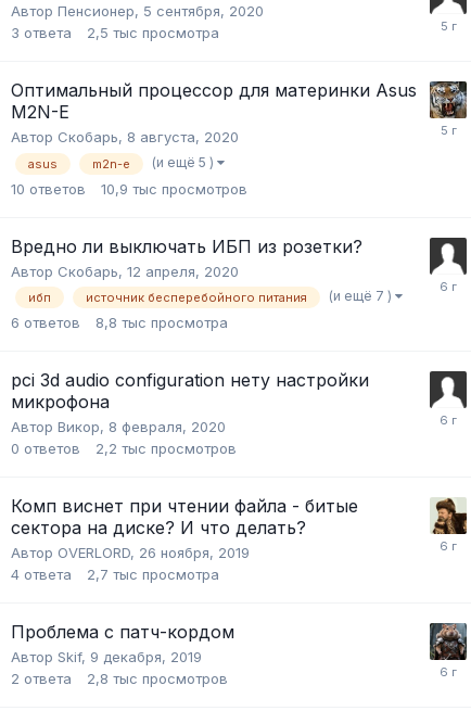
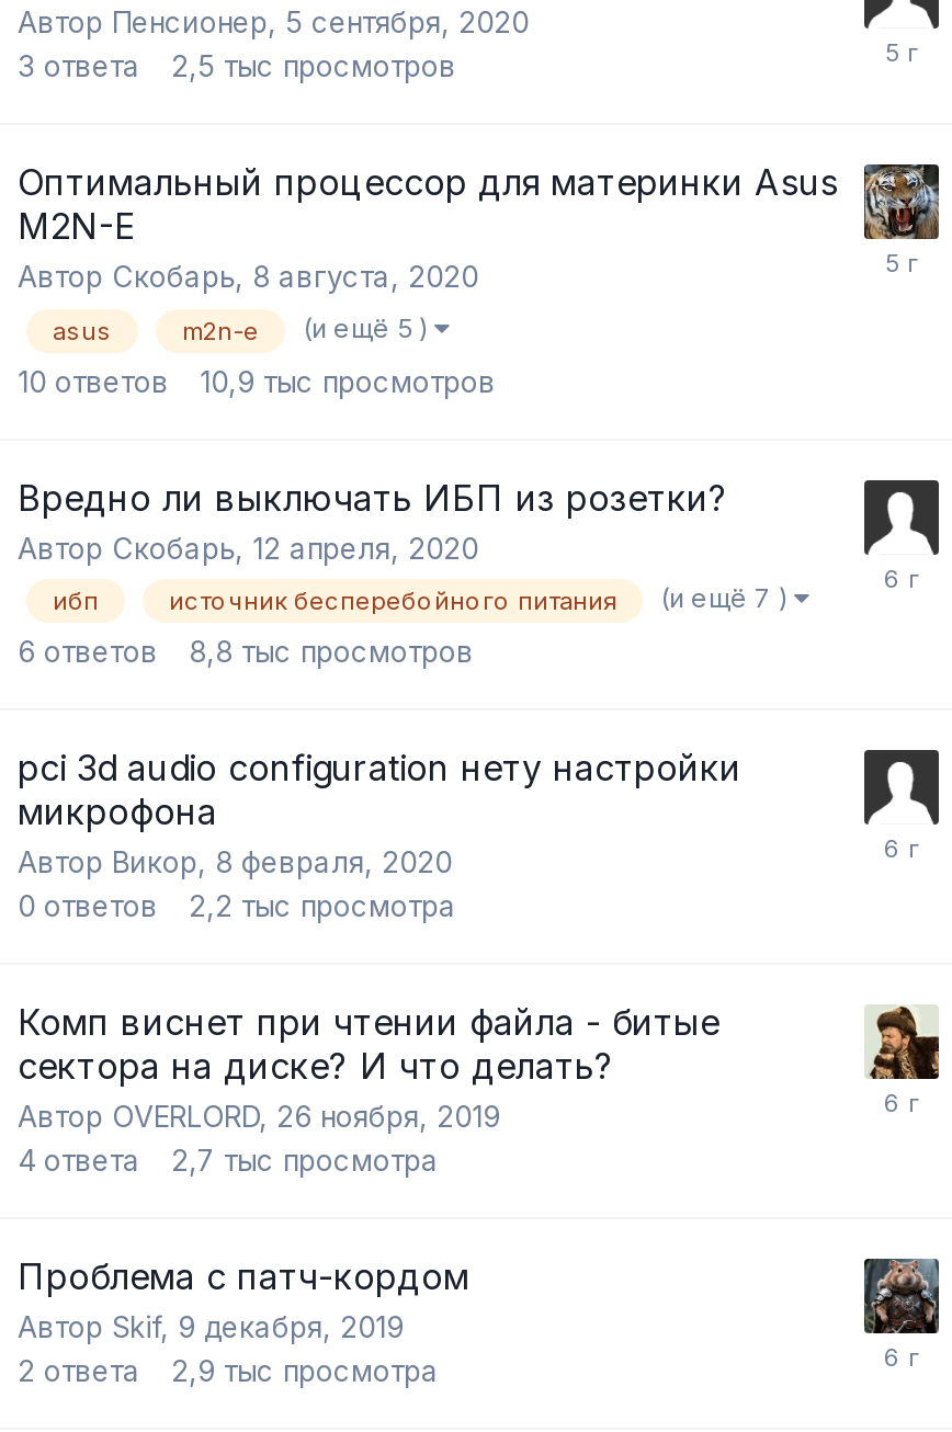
[87,24,219,42] 2,5 тыс просмотра -> [171,49,456,84] 2,5 тыс просмотров
[96,313,228,331] 8,8 тыс просмотра -> [189,633,474,668] 8,8 тыс просмотров
[96,439,237,457] 2,2 тыс просмотров -> [189,888,456,923] 2,2 тыс просмотра
[87,670,228,687] 2,8 тыс просмотров -> [171,1353,439,1388] 2,9 тыс просмотра

